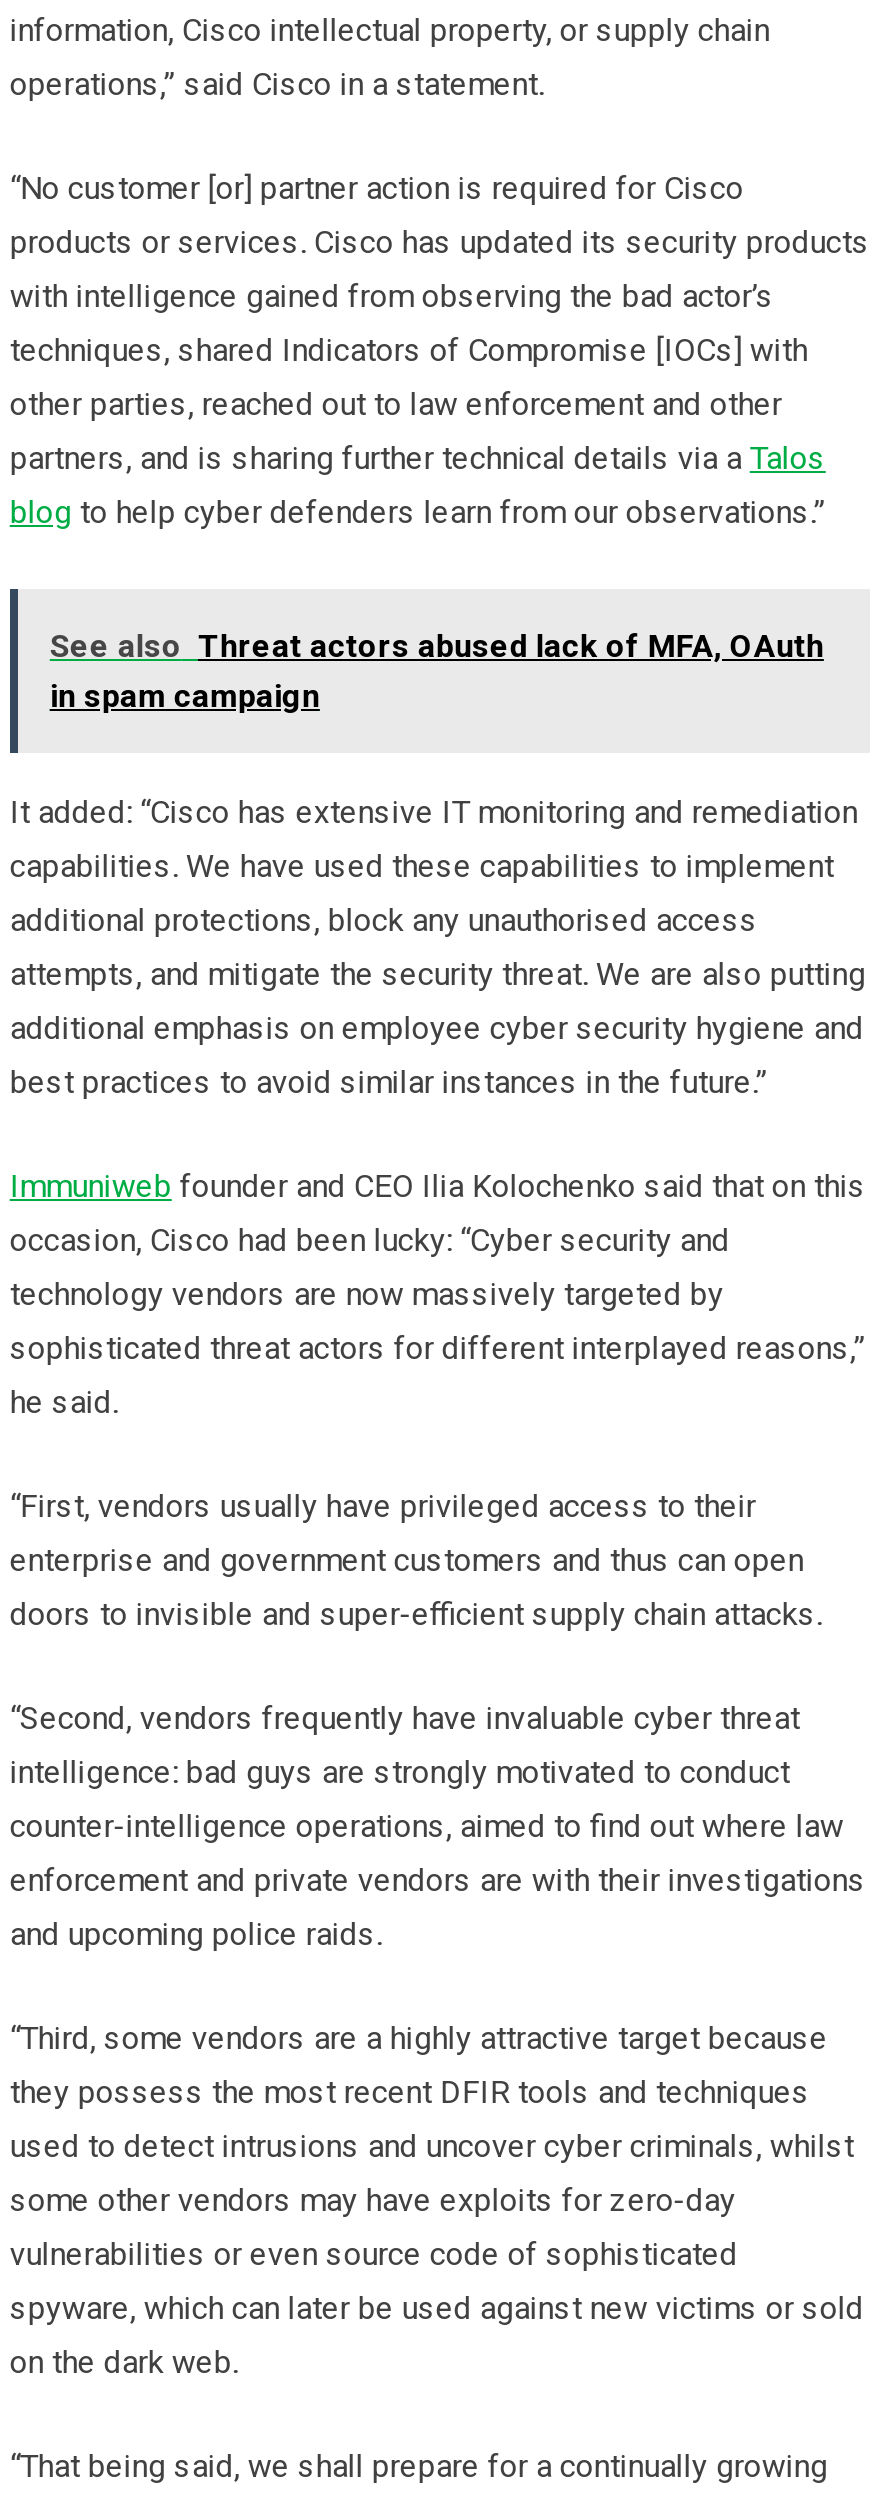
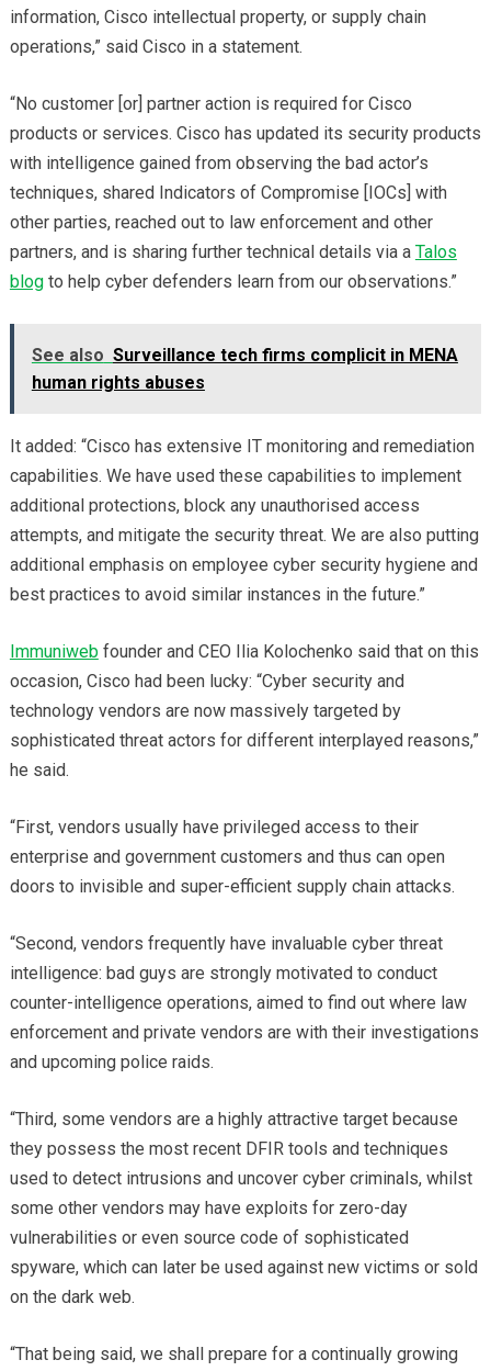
[50,627,824,715] See also Threat actors abused lack of MFA, OAuth | in spam campaign -> [32,345,458,393] See also Surveillance tech firms complicit in MENA | human rights abuses

